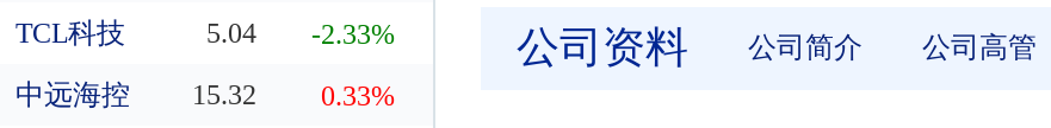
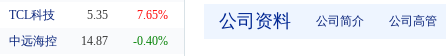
[206,17,256,50] 5.04 -> [87,8,108,22] 5.35
[311,17,395,50] -2.33% -> [137,8,168,22] 7.65%
[192,78,256,111] 15.32 -> [81,34,108,48] 14.87
[321,79,395,112] 0.33% -> [133,34,168,48] -0.40%

